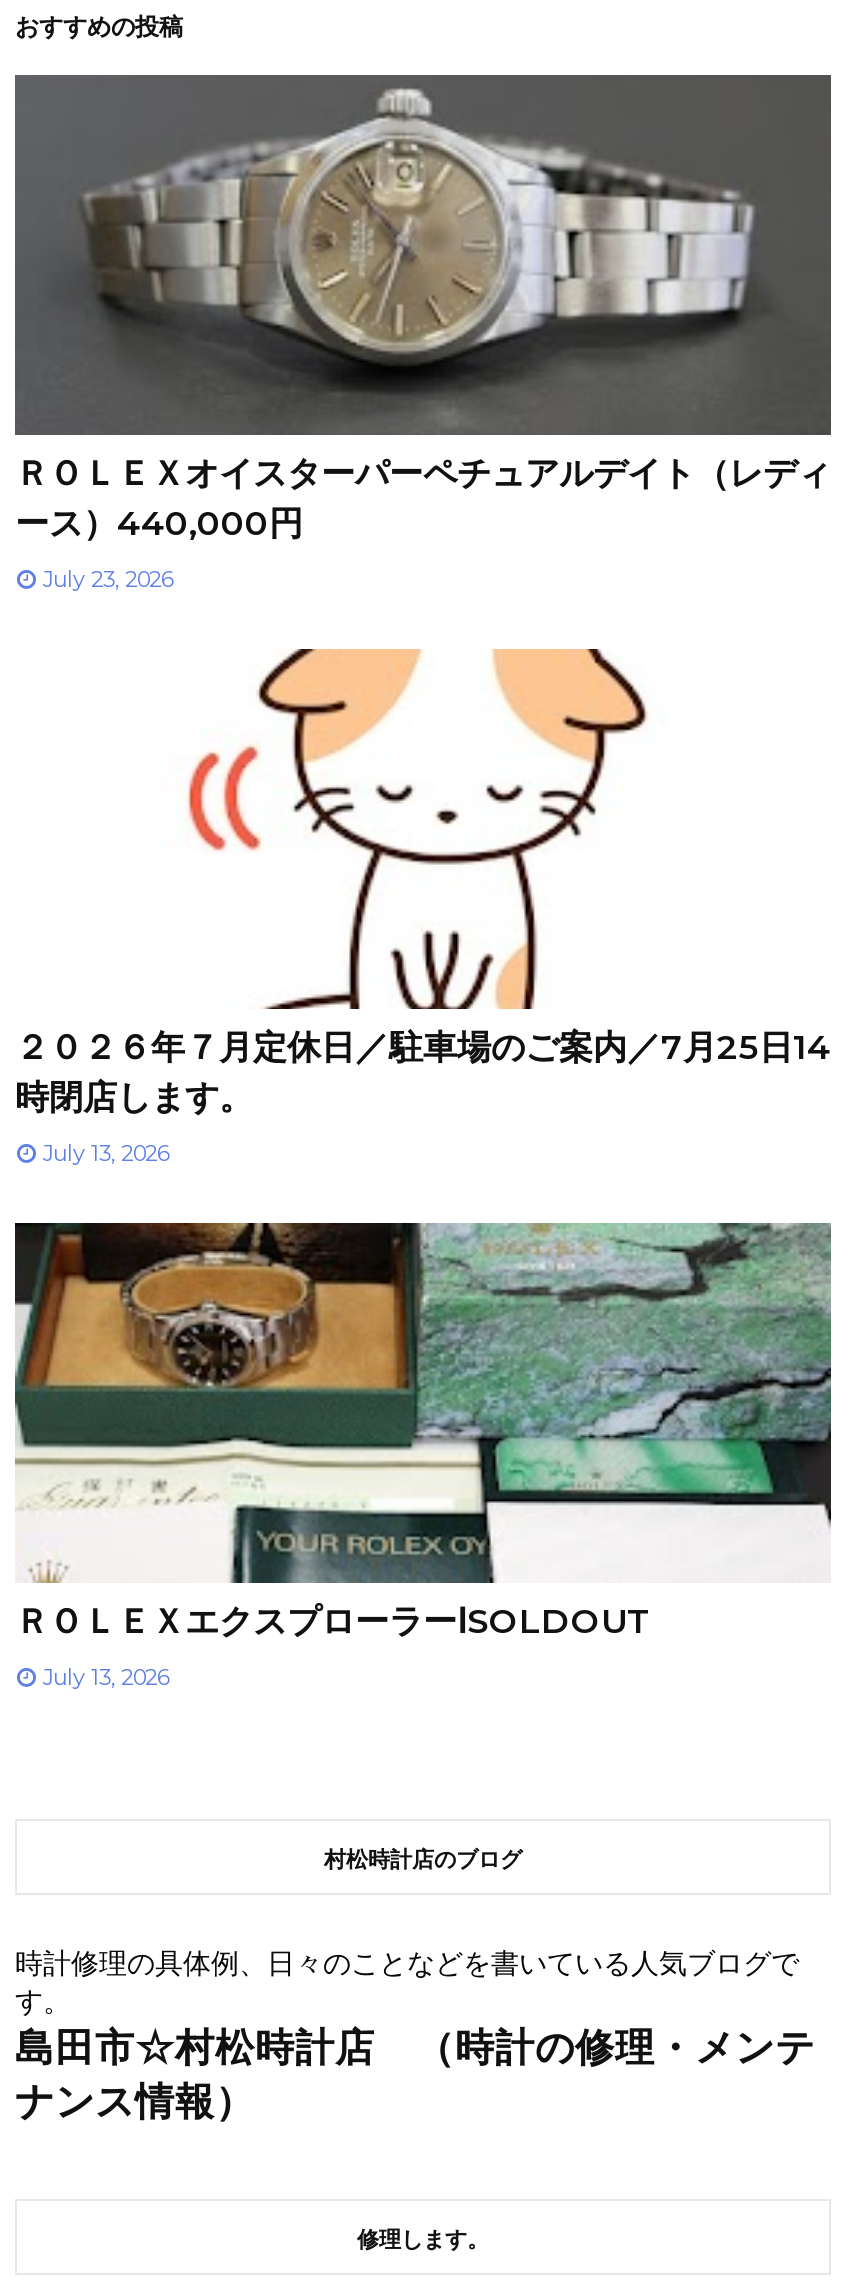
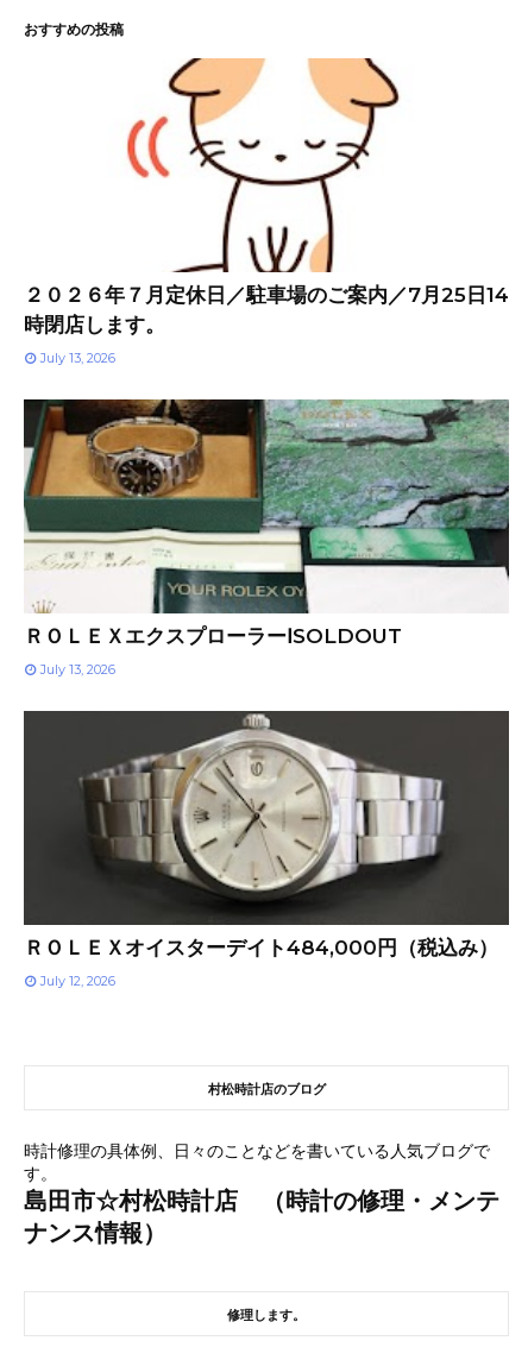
[13,73,833,593] [image] | ＲＯＬＥＸオイスターパーペチュアルデイト（レディ | ース）440,000円 | July 23, 2026 -> none
moved [15,647,831,1691] -> [24,57,509,678]: [image] | ２０２６年７月定休日／駐車場のご案内／7月25日14 | 時閉店します。 | July 13, 2026 | ＲＯＬＥＸエクスプローラーⅠSOLDOUT | July 13, 2026
none -> [23,710,510,989] [image] | ＲＯＬＥＸオイスターデイト484,000円（税込み） | July 12, 2026

